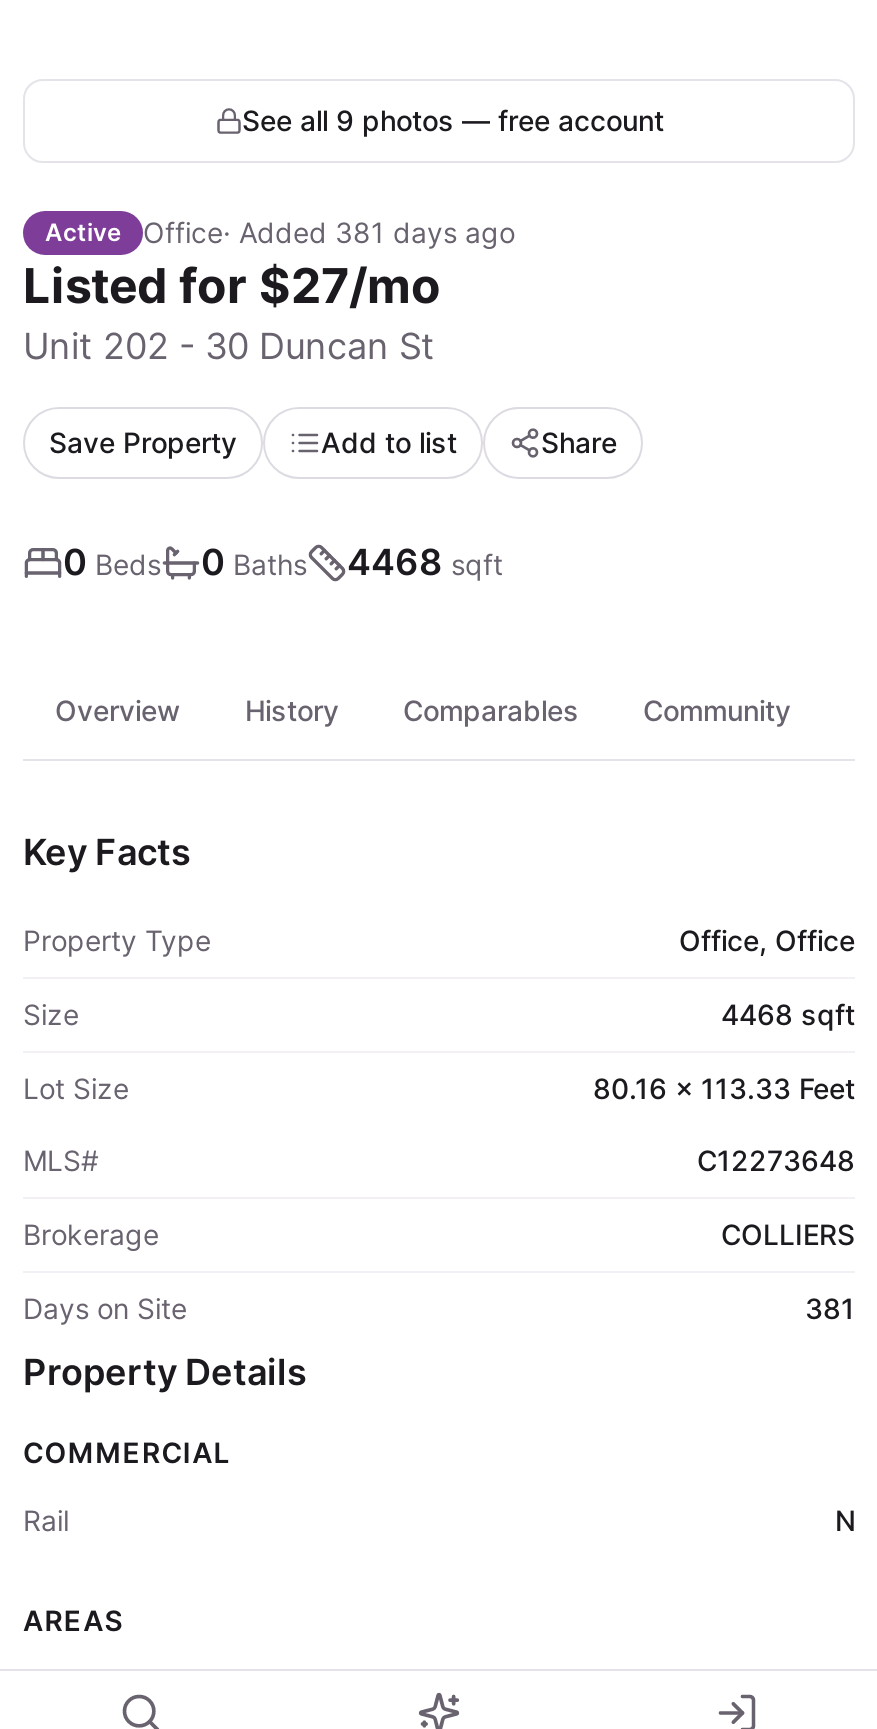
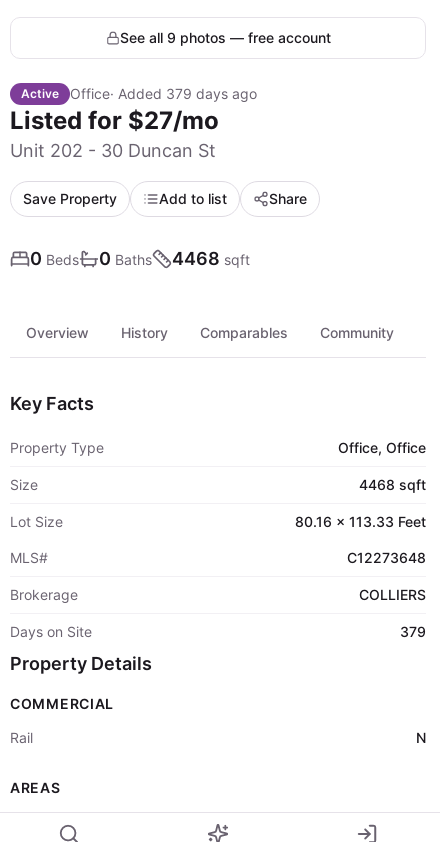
[143,215,515,249] Office · Added 381 days ago -> [70,85,257,102] Office · Added 379 days ago
[805,1291,855,1325] 381 -> [400,623,426,640] 379

